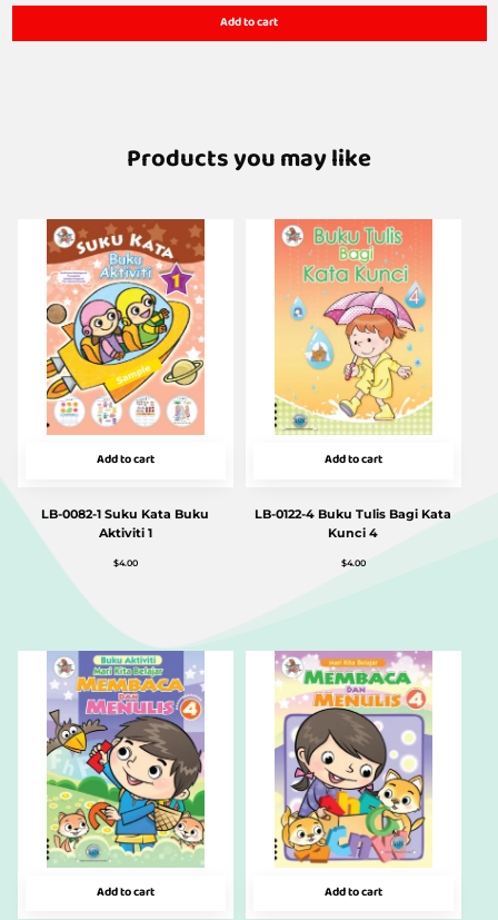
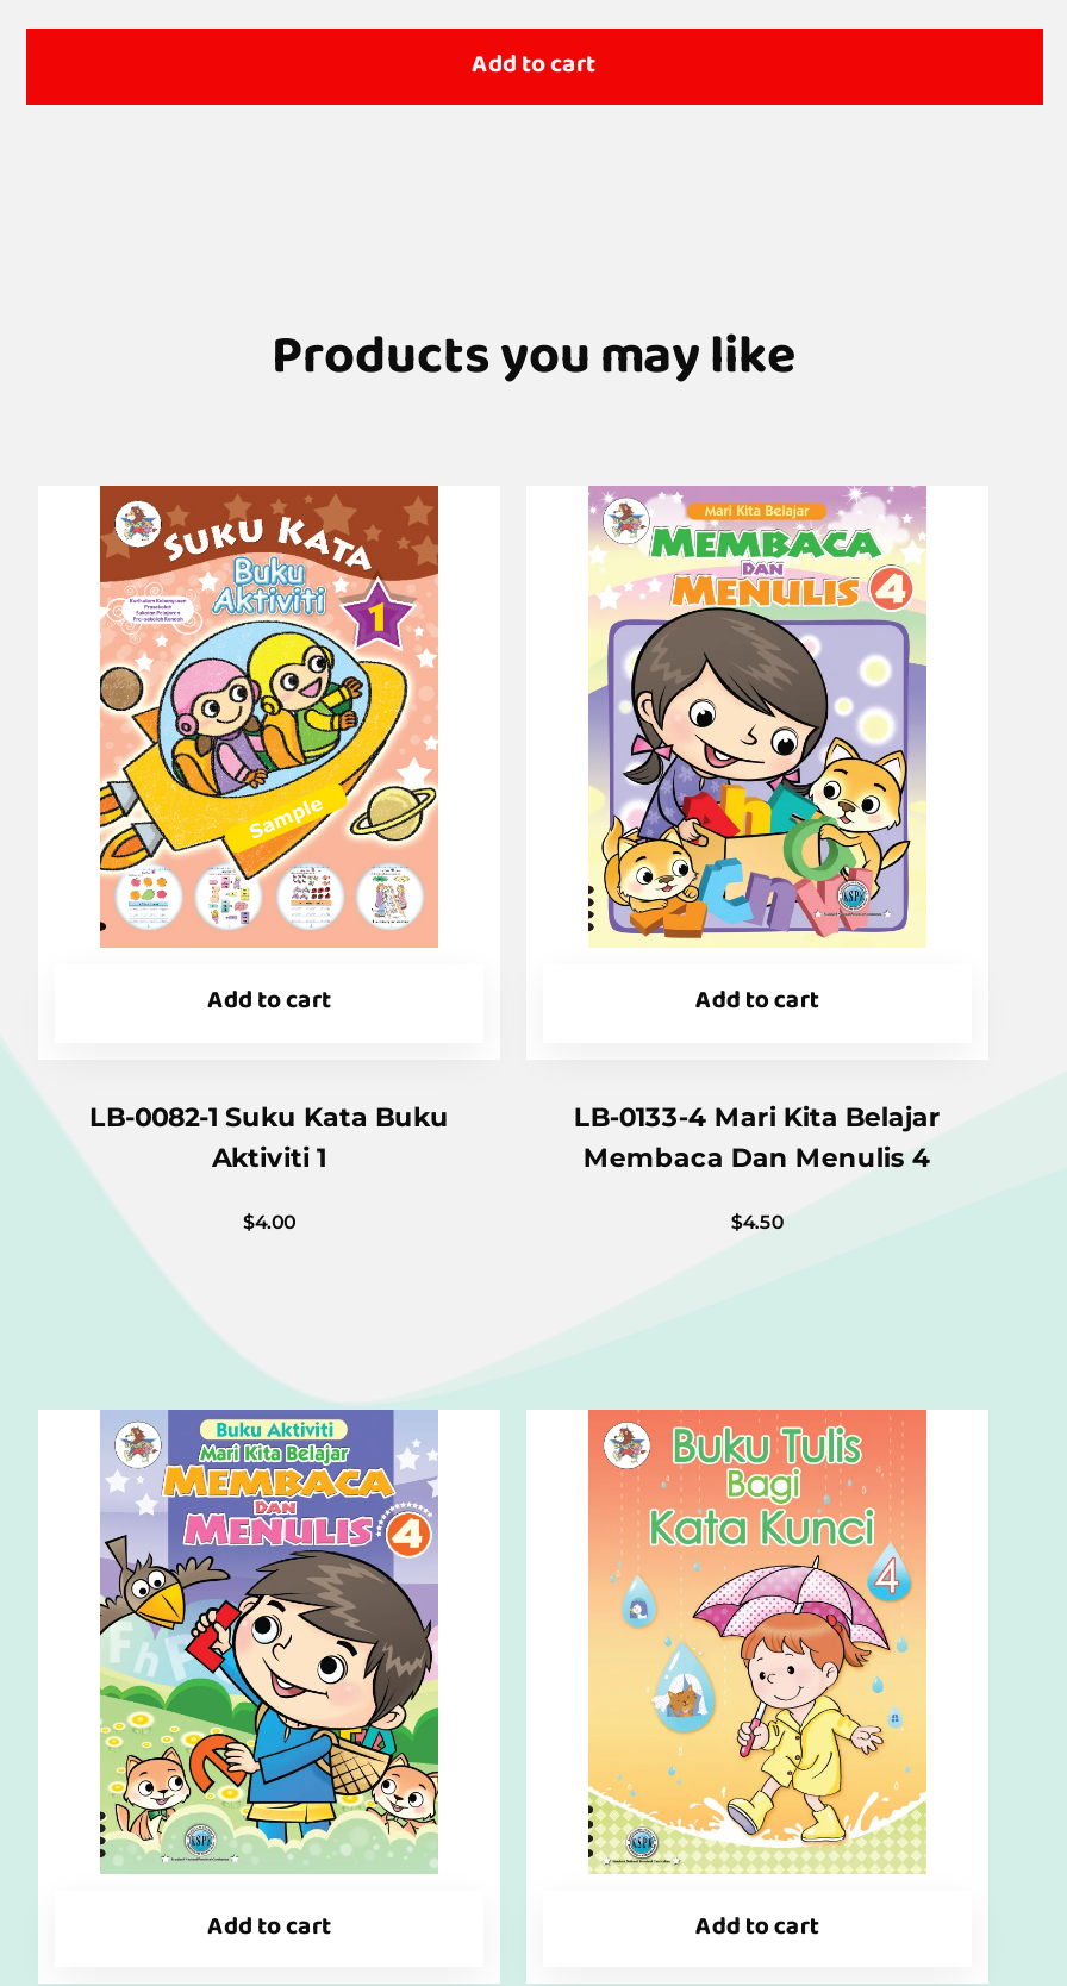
moved [273,218,432,432] -> [586,1410,926,1867]: [image]
[255,506,452,540] LB-0122-4 Buku Tulis Bagi Kata | Kunci 4 -> [574,1099,941,1173] LB-0133-4 Mari Kita Belajar | Membaca Dan Menulis 4
[341,558,366,569] $4.00 -> [731,1210,783,1234] $4.50
moved [275,651,434,864] -> [588,486,929,938]: [image]

